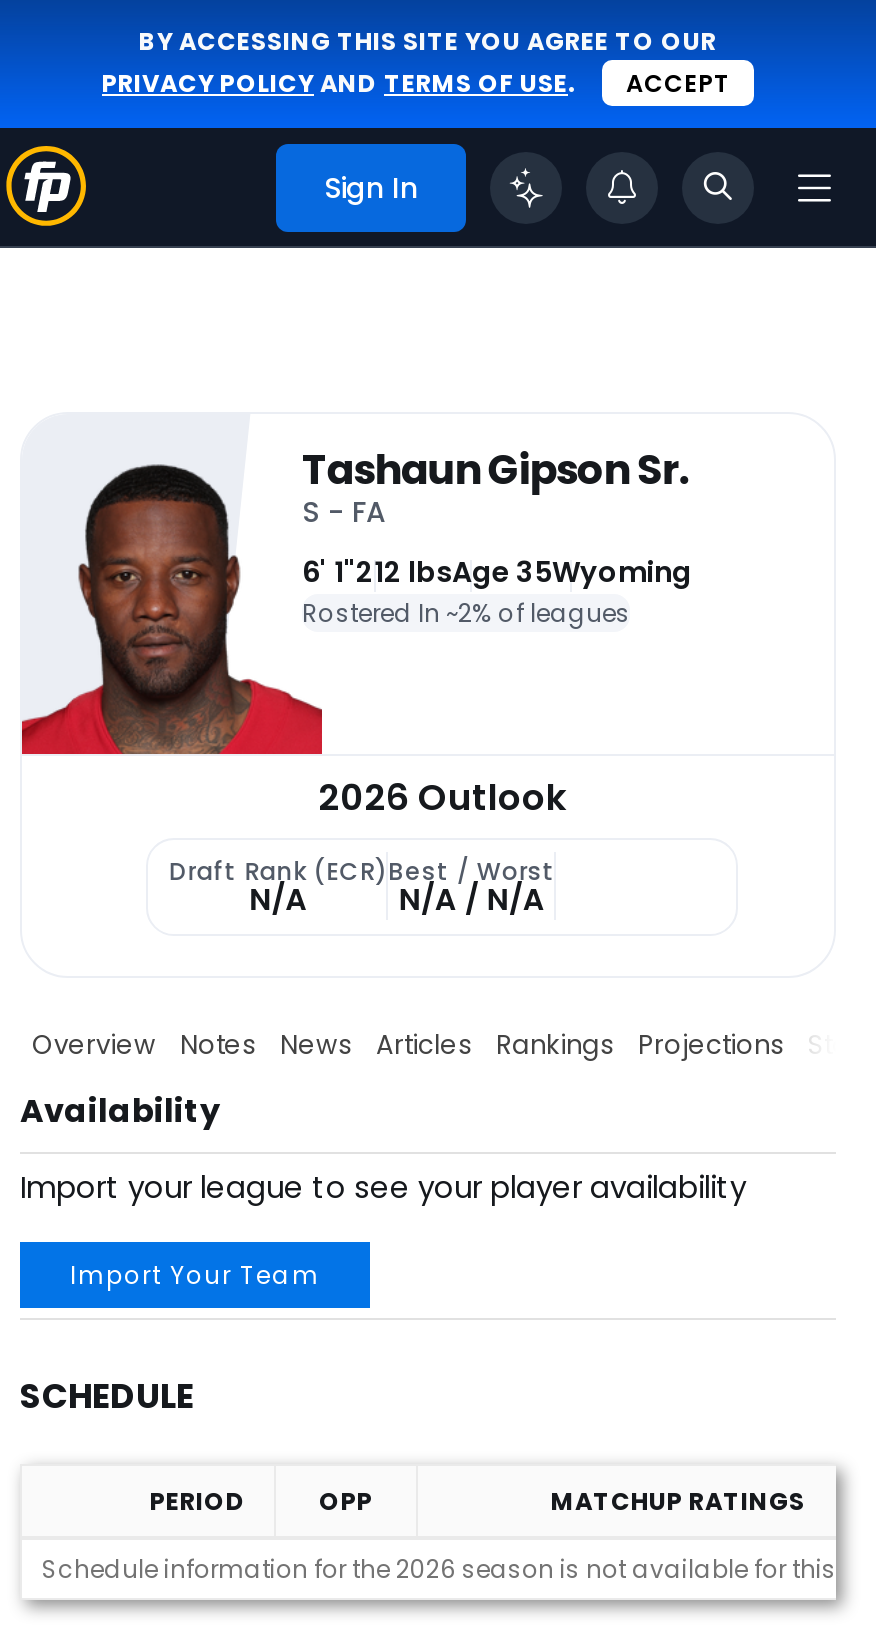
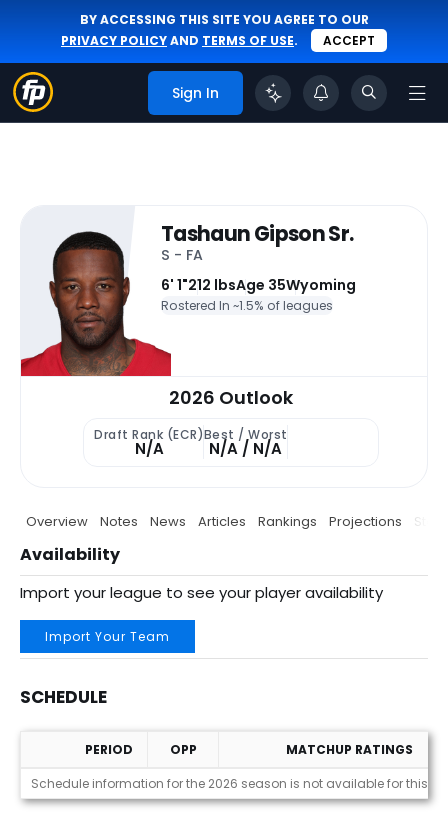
[302,597,630,631] Rostered In ~2% of leagues -> [161,297,333,314] Rostered In ~1.5% of leagues

